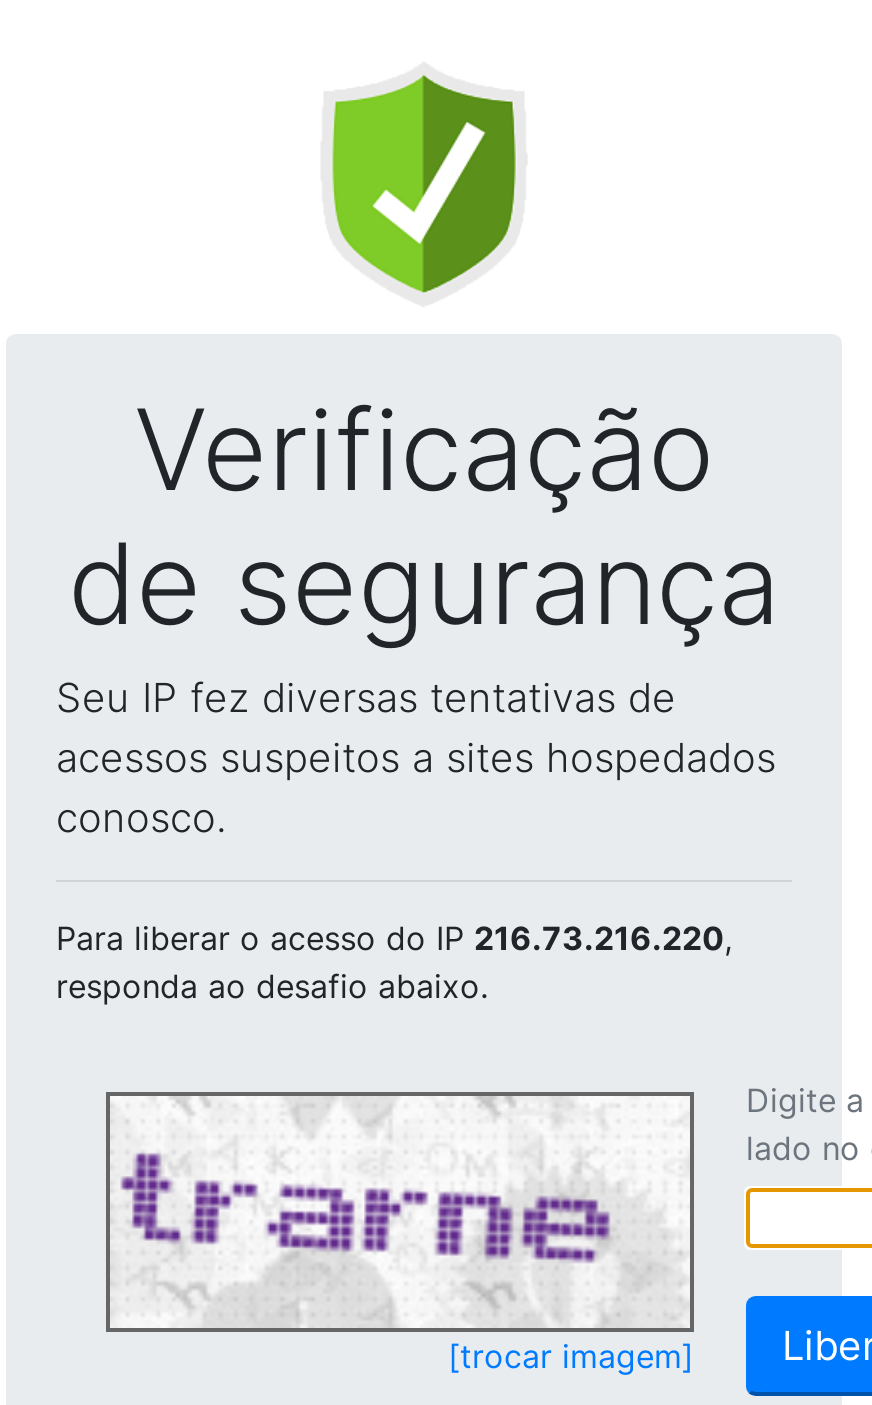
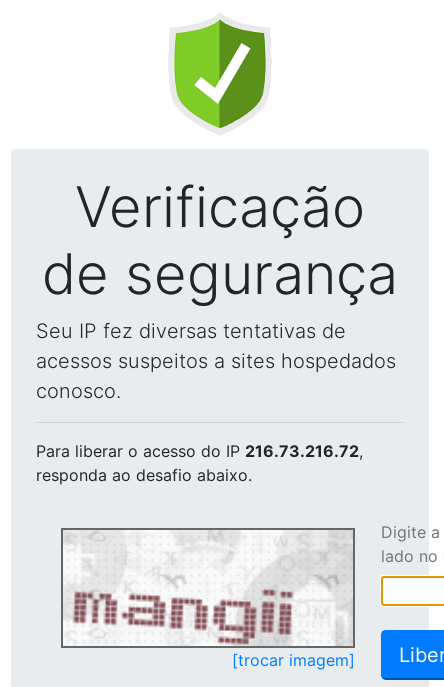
[56,918,732,958] Para liberar o acesso do IP 216.73.216.220, -> [36,441,363,461] Para liberar o acesso do IP 216.73.216.72,
[120,1100,688,1326] [image] -> [67,531,351,644] [image]

